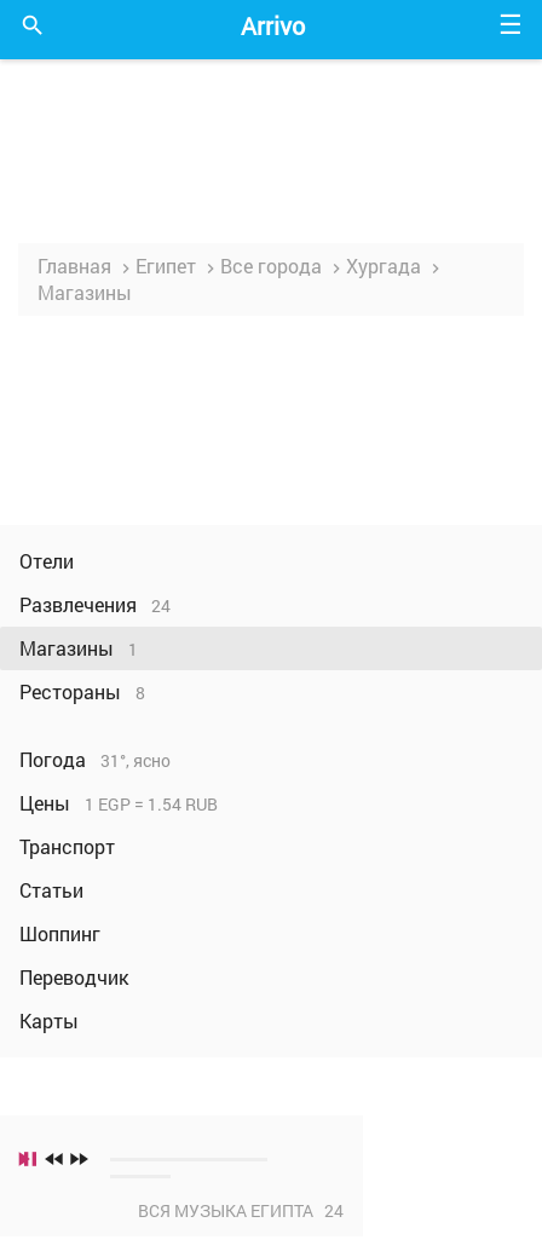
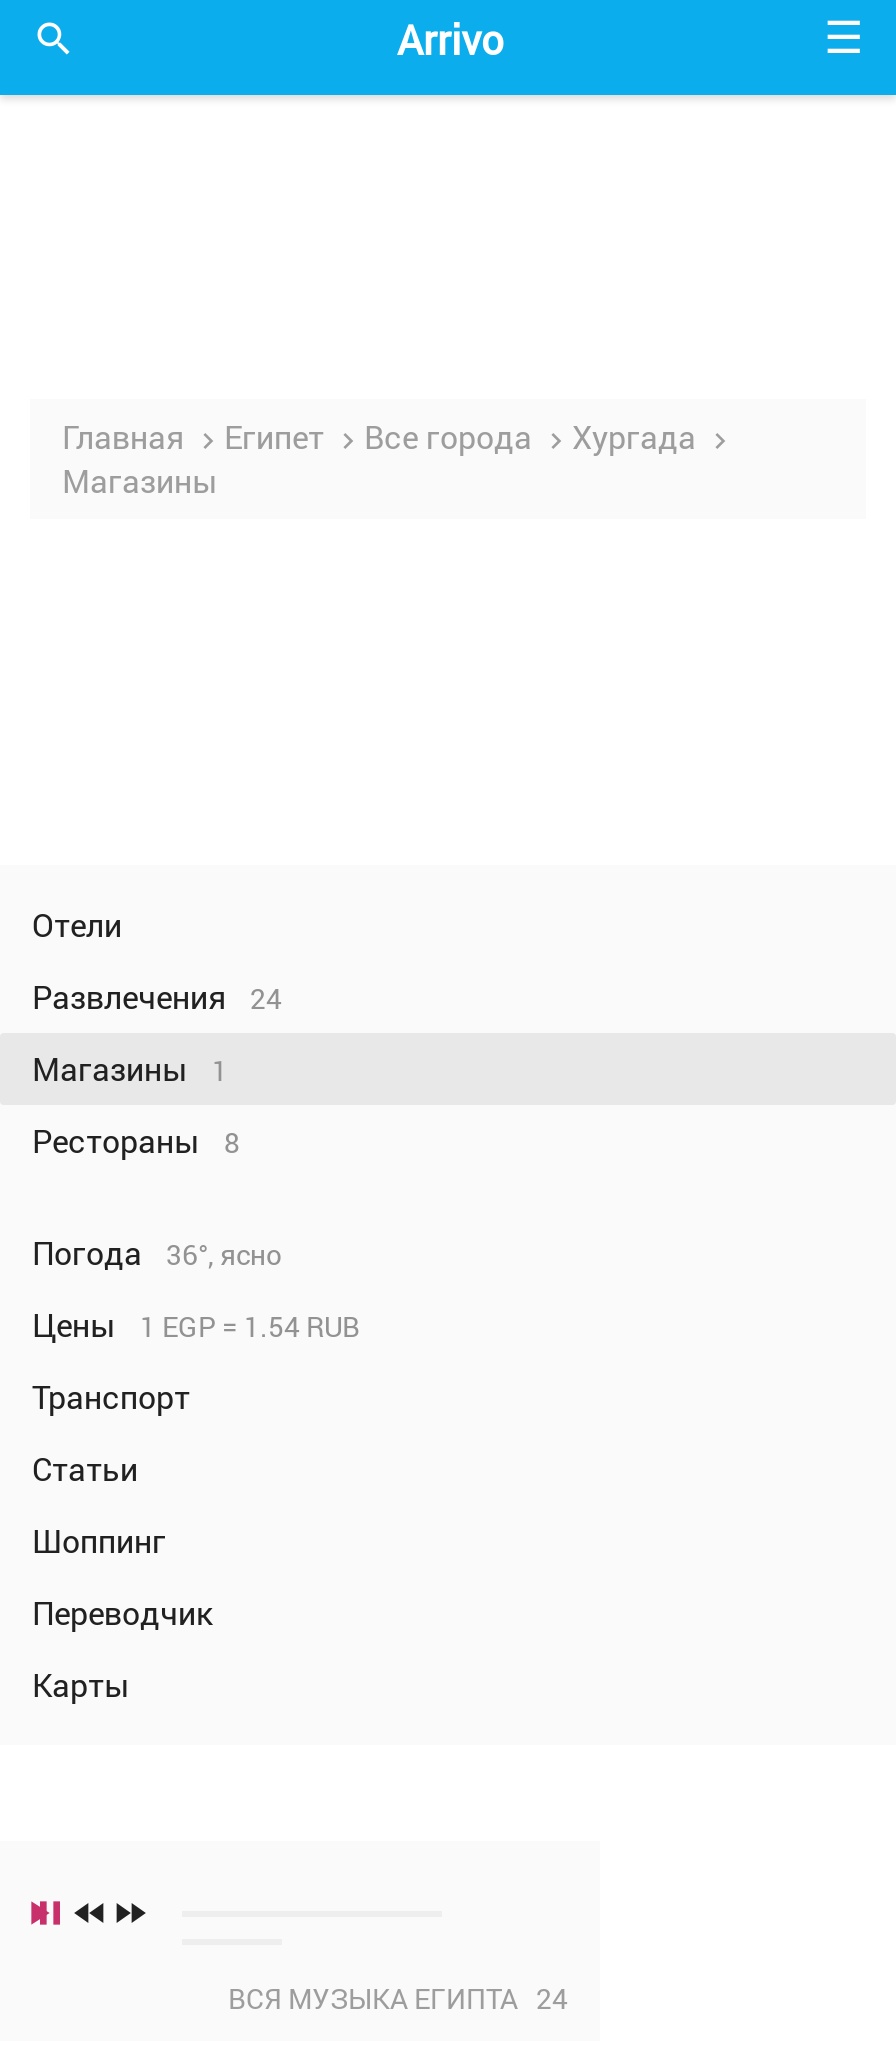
[19,746,171,772] Погода 31°, ясно -> [32,1231,282,1273] Погода 36°, ясно

